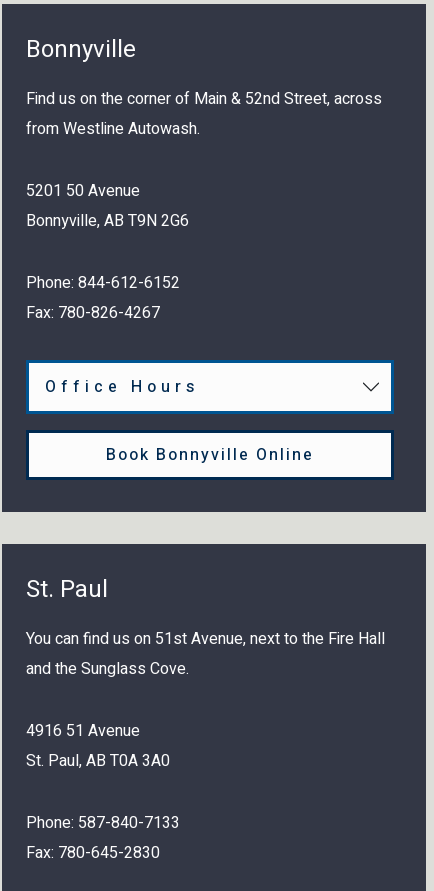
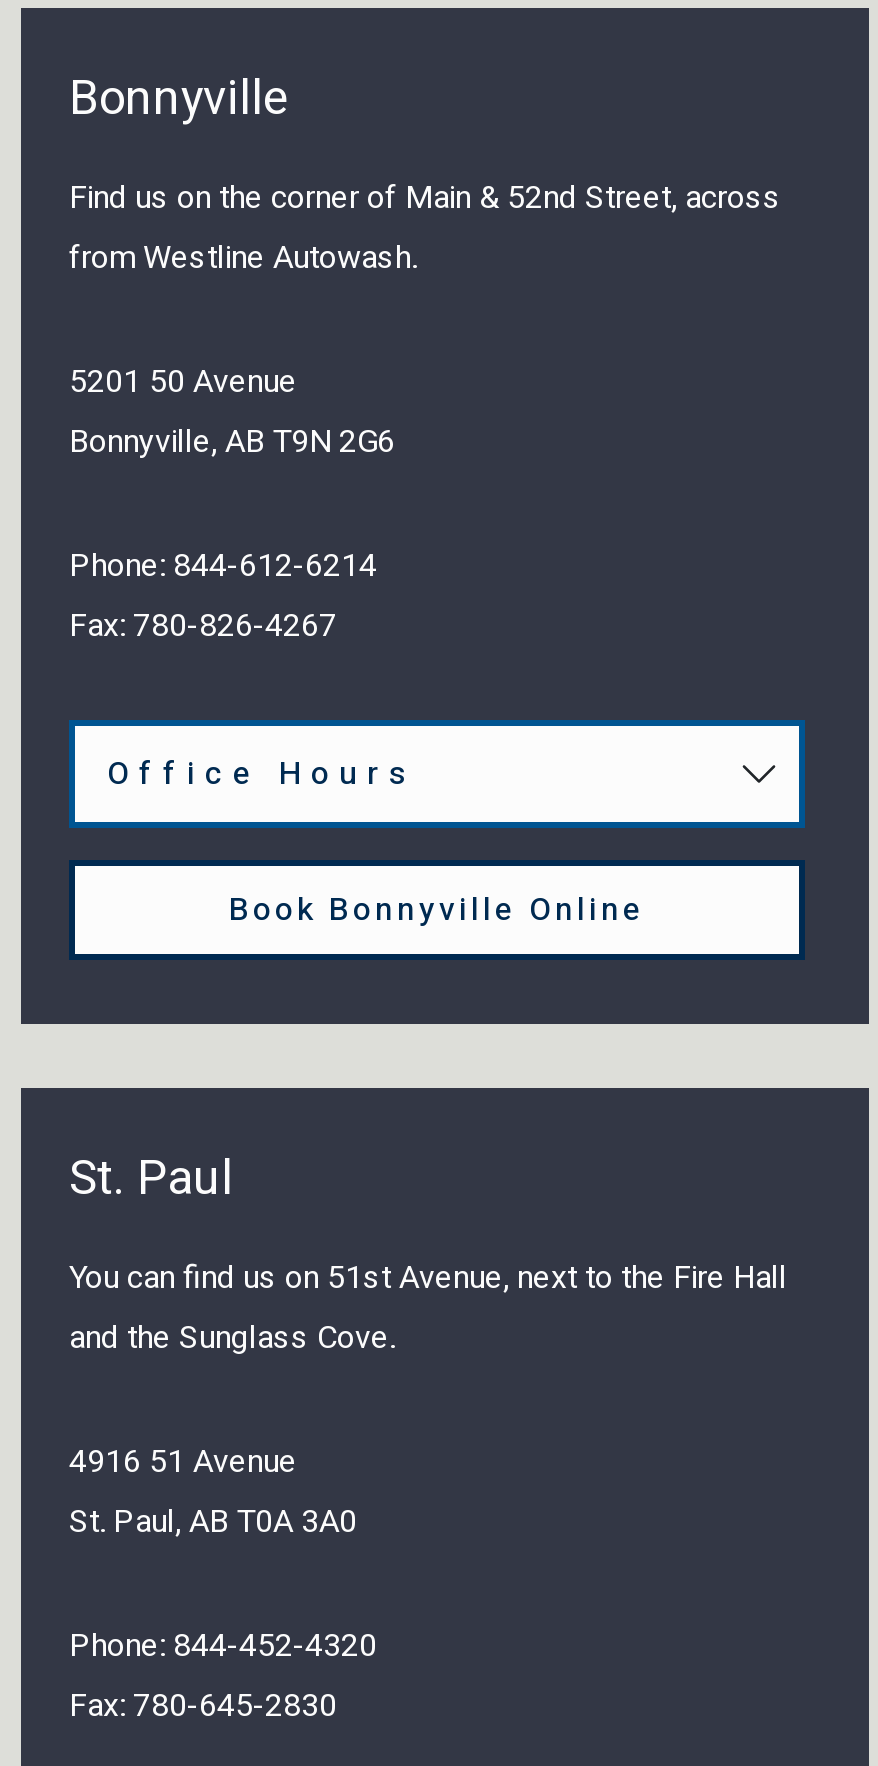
[26,271,180,295] Phone: 844-612-6152 -> [69,543,377,591] Phone: 844-612-6214
[26,811,180,835] Phone: 587-840-7133 -> [69,1623,377,1671] Phone: 844-452-4320

